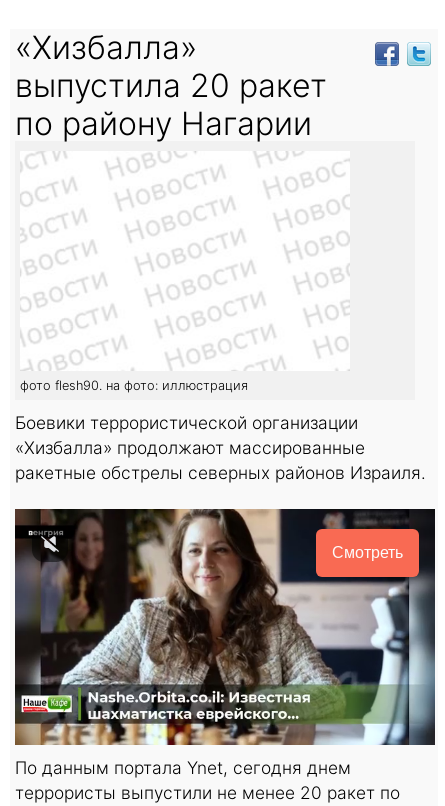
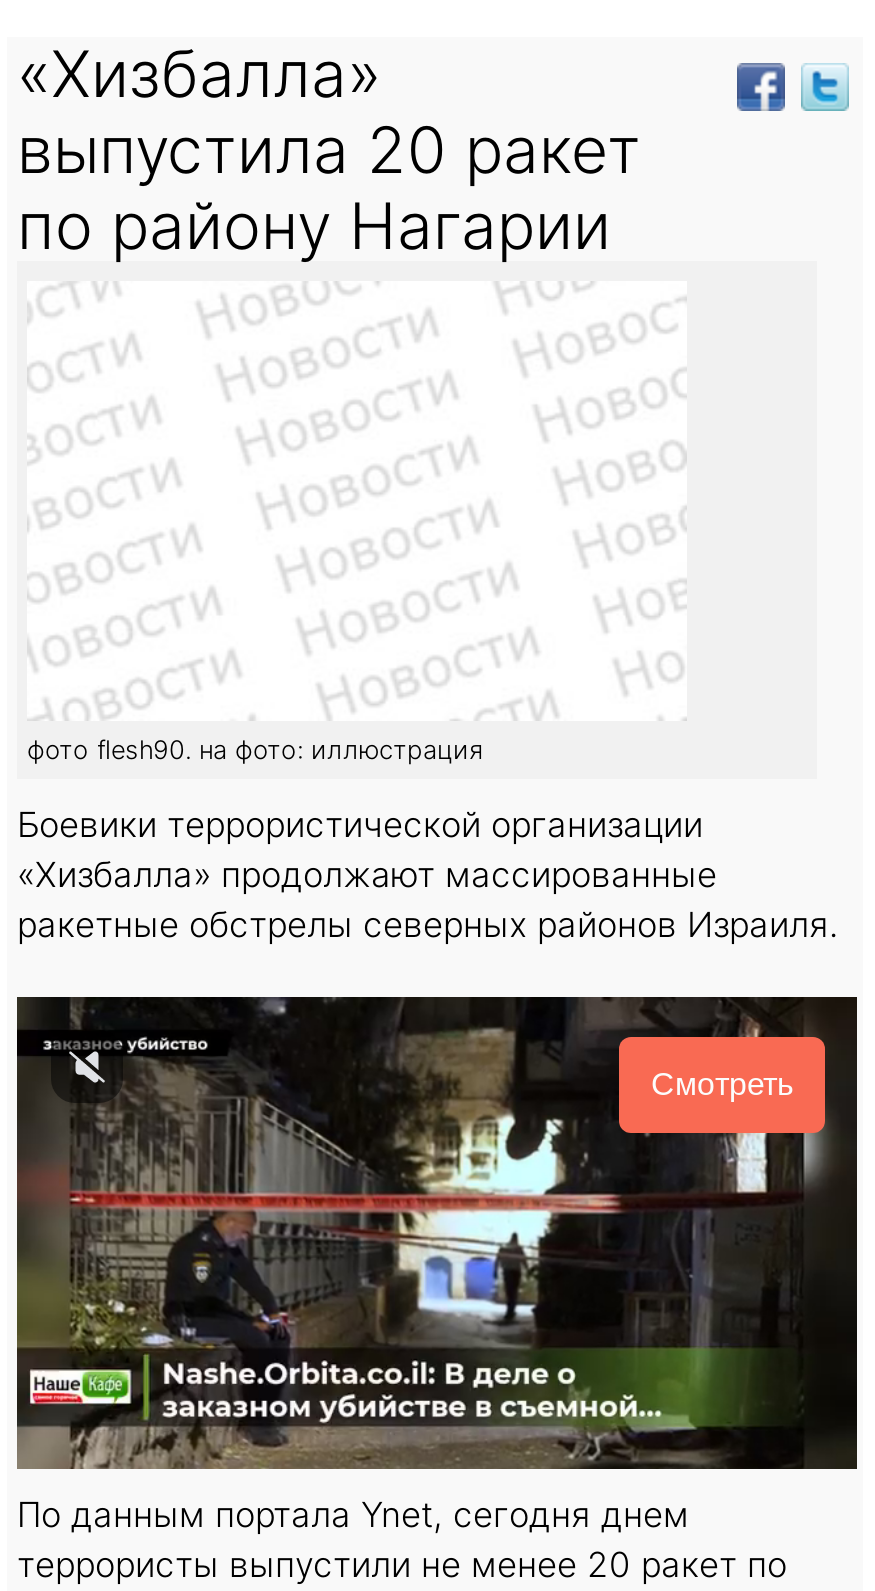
[15,508,436,746] [image] -> [17,995,859,1471] [image]

